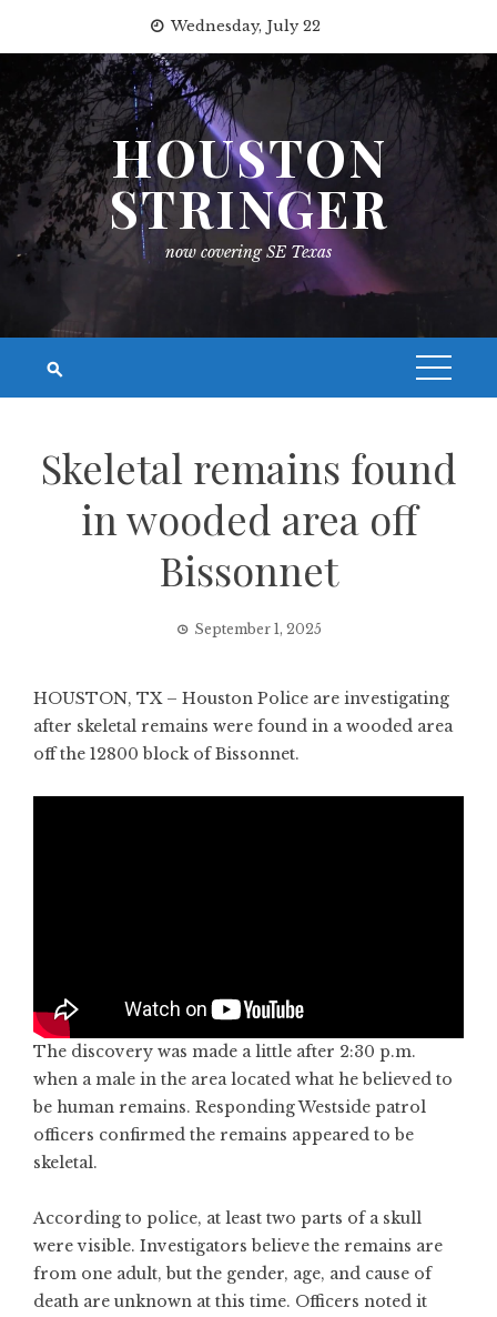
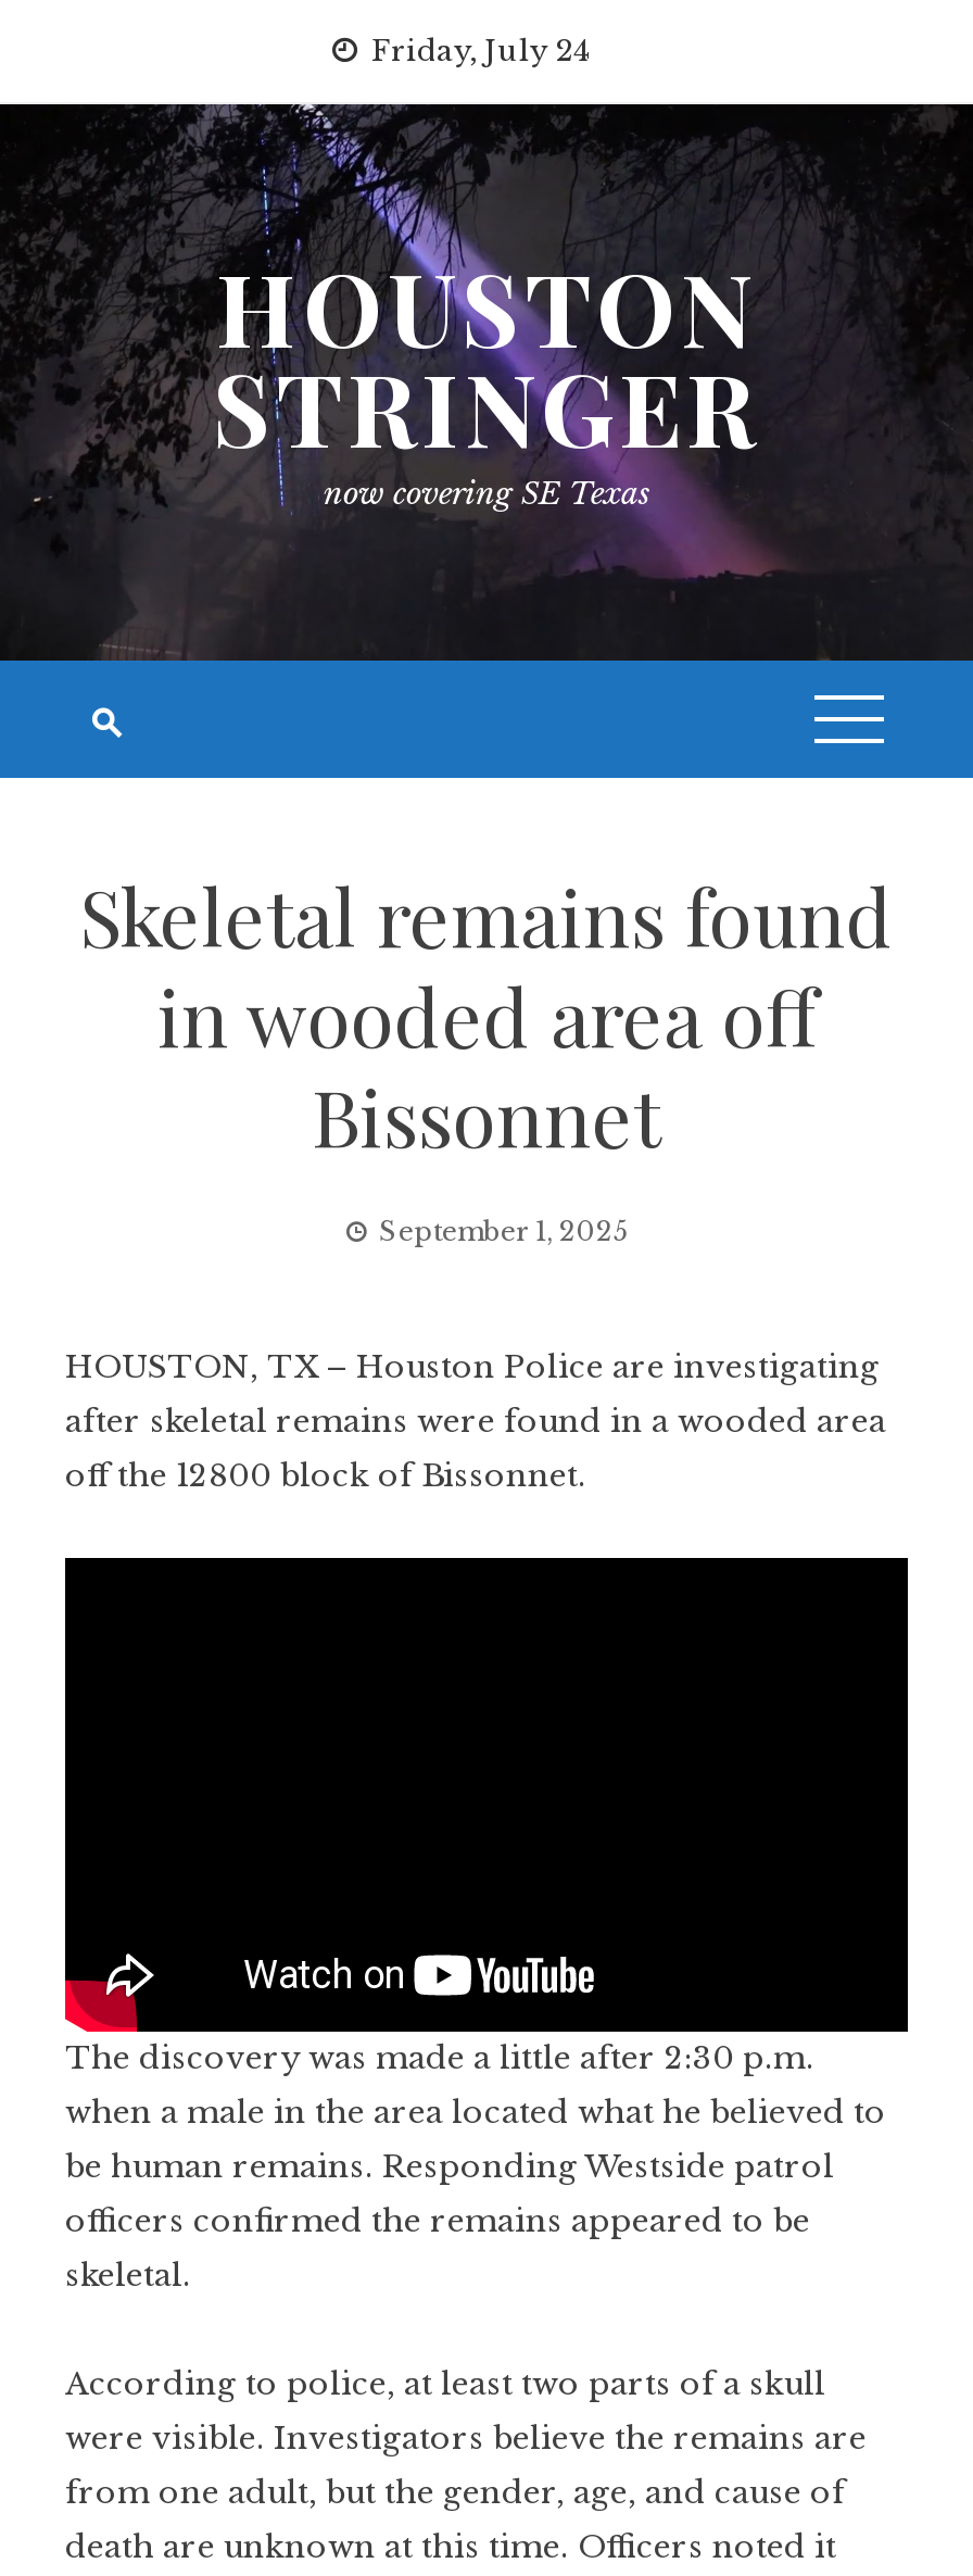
[170,17,320,36] Wednesday, July 22 -> [371,33,589,70] Friday, July 24

